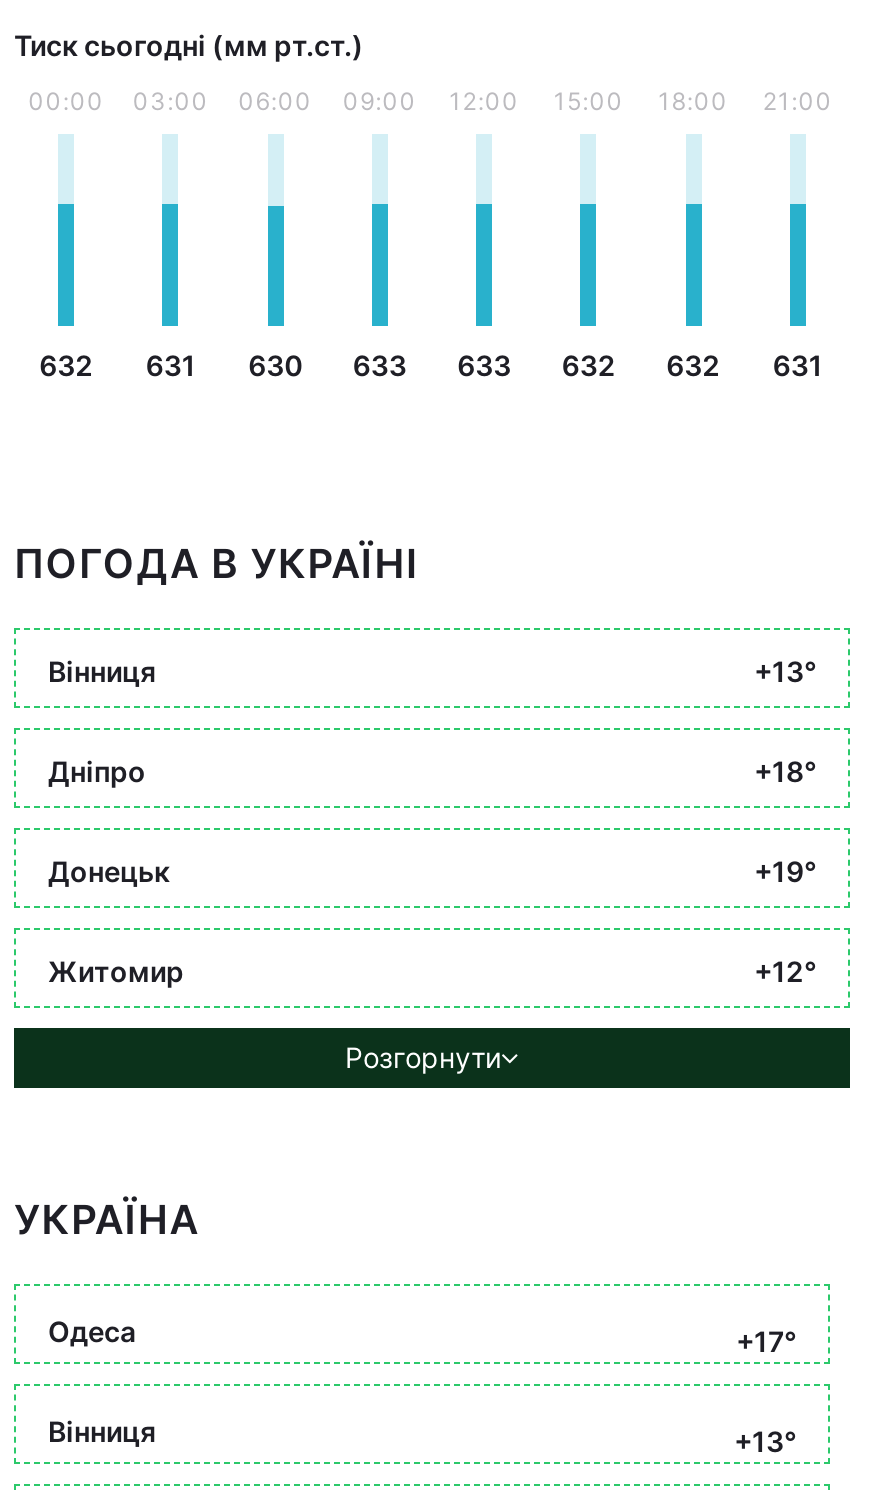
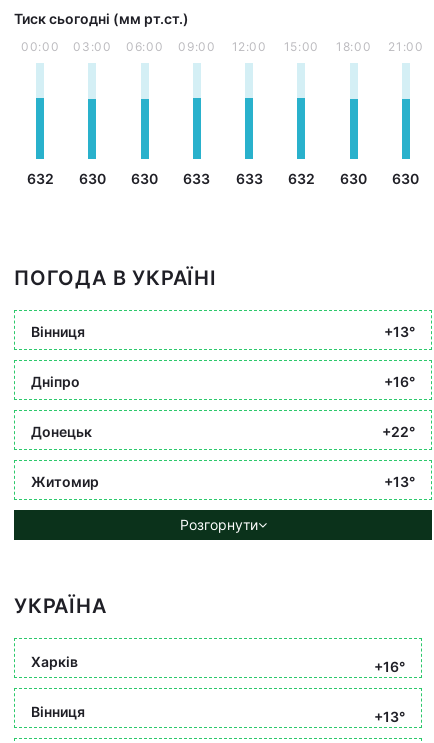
[146,348,196,382] 631 -> [79,170,106,187] 630
[666,348,720,382] 632 -> [340,170,367,187] 630
[773,348,823,382] 631 -> [392,170,419,187] 630
[754,753,816,787] +18° -> [384,372,415,389] +16°
[754,853,816,887] +19° -> [382,422,415,439] +22°
[754,953,816,987] +12° -> [384,472,415,489] +13°
[48,1313,796,1358] Одеса | +17° -> [31,652,405,675] Харків | +16°

